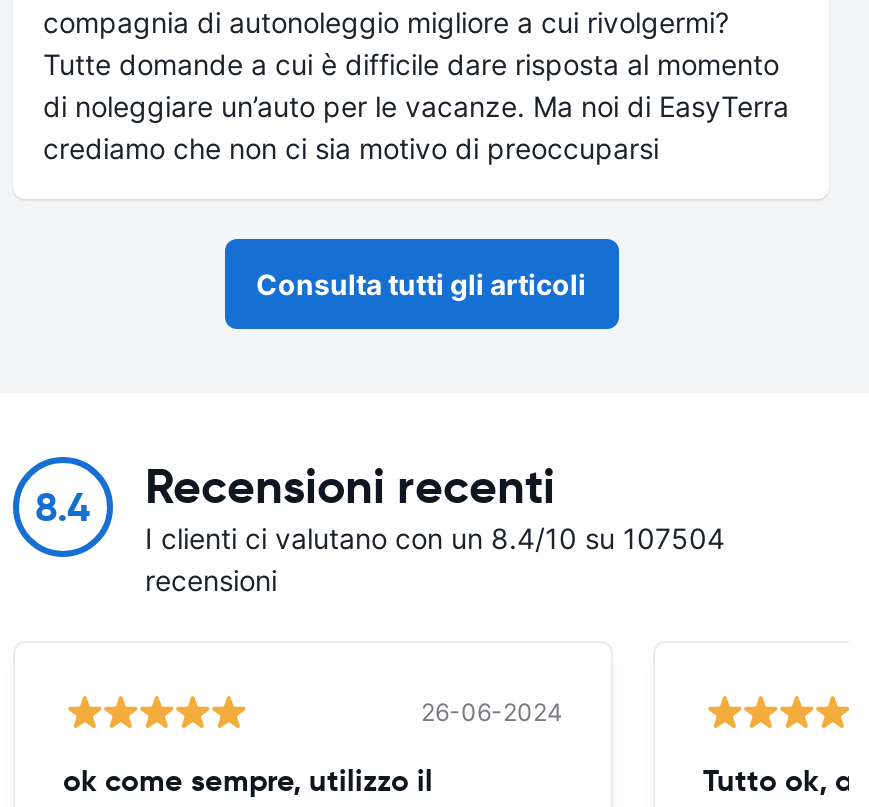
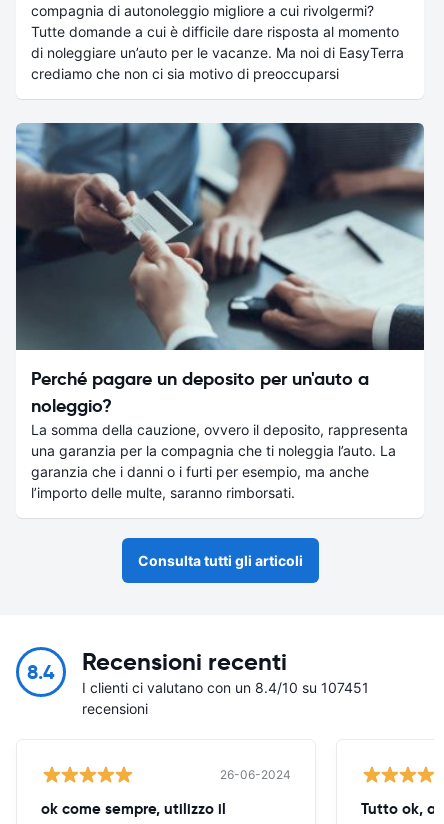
none -> [15,122,425,501] [image] | Perché pagare un deposito per un'auto a | noleggio? | La somma della cauzione, ovvero il deposito, rappresenta | una garanzia per la compagnia che ti noleggia l’auto. La | garanzia che i danni o i furti per esempio, ma anche | l’importo delle multe, saranno rimborsati.
[145,521,725,555] I clienti ci valutano con un 8.4/10 su 107504 -> [82,679,369,696] I clienti ci valutano con un 8.4/10 su 107451

